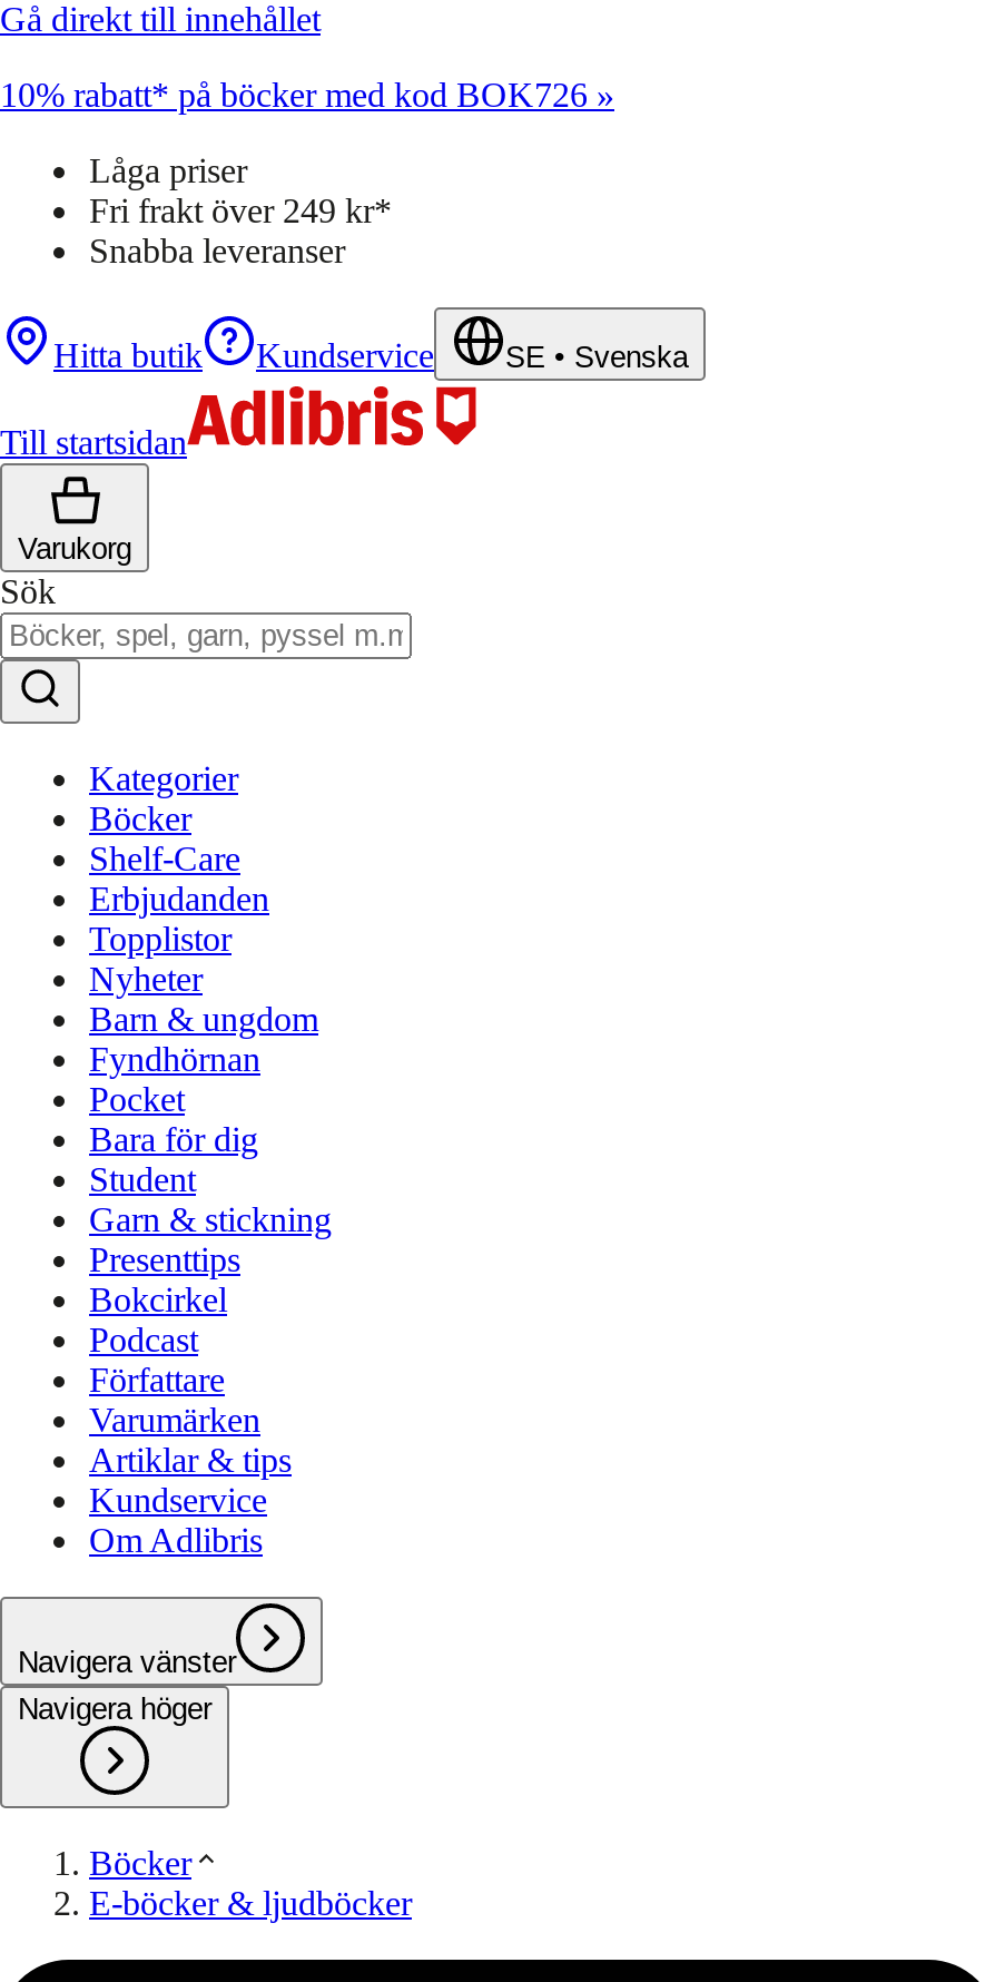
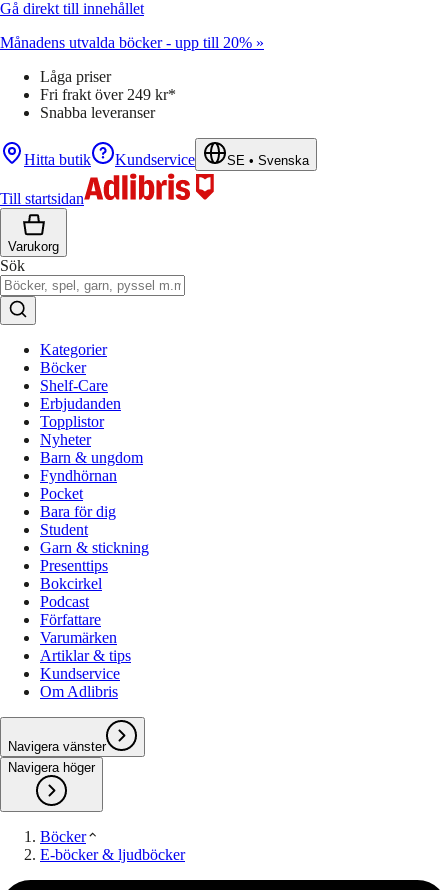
[0,76,614,114] 10% rabatt* på böcker med kod BOK726 » -> [0,34,264,51] Månadens utvalda böcker - upp till 20% »

